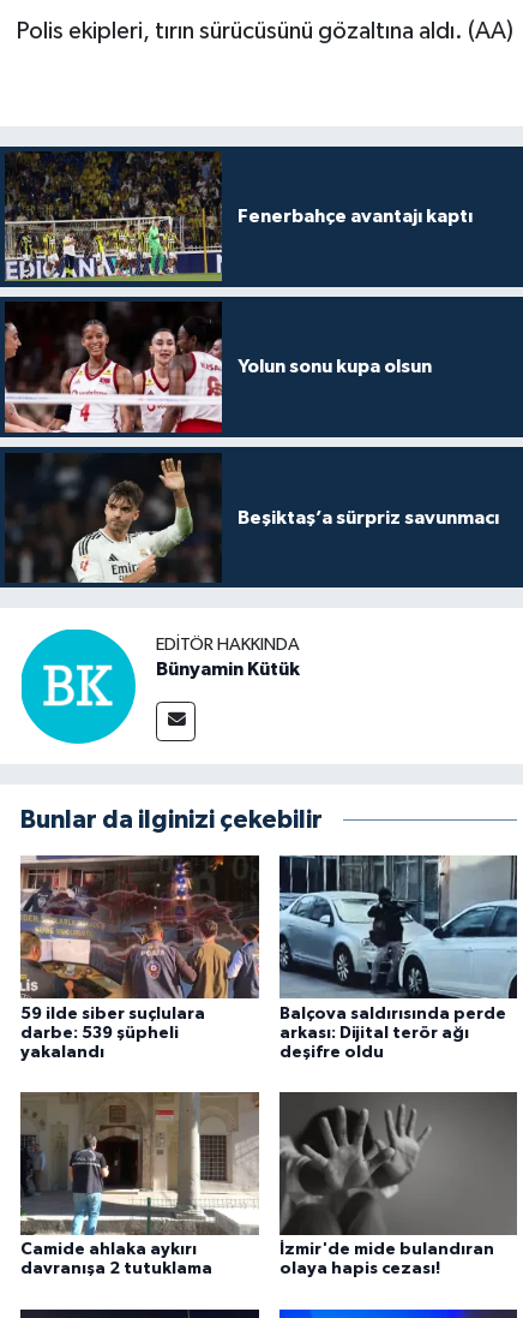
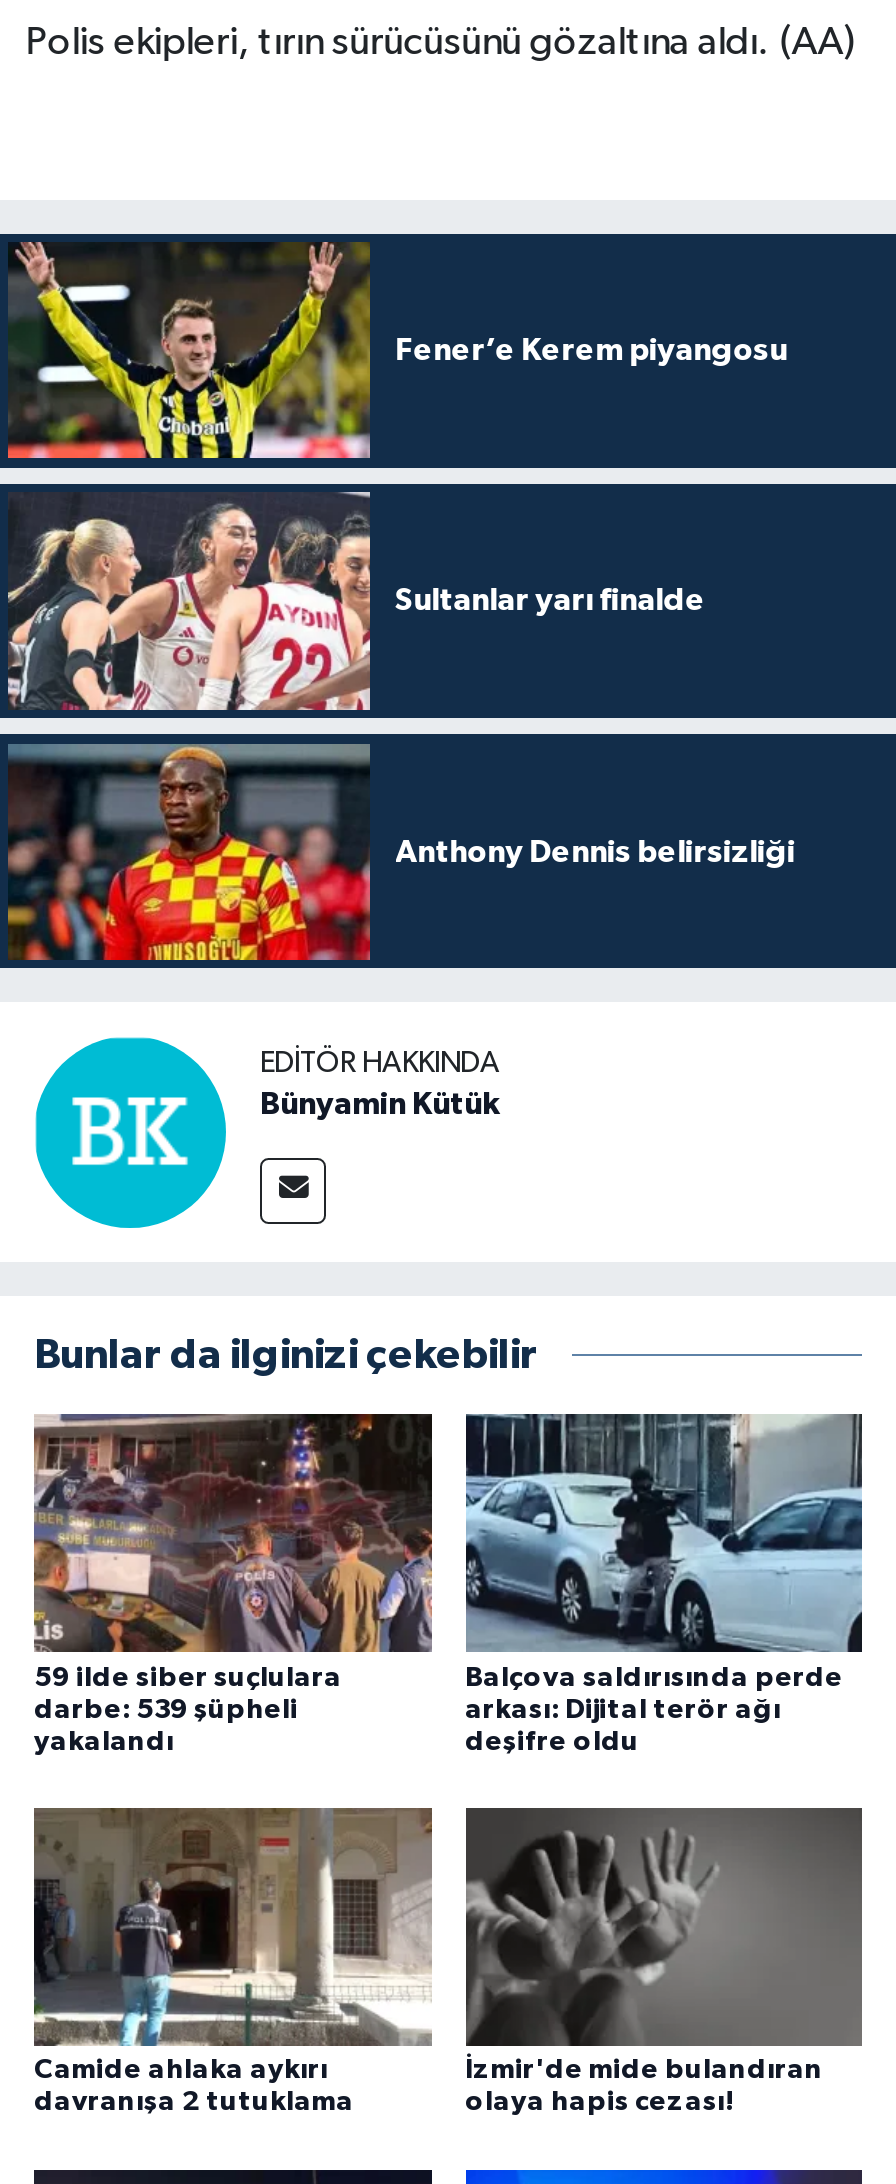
[4,151,472,282] [image] | Fenerbahçe avantajı kaptı -> [6,240,787,460] [image] | Fener’e Kerem piyangosu
[4,302,431,434] [image] | Yolun sonu kupa olsun -> [6,490,705,712] [image] | Sultanlar yarı finalde
[5,453,499,584] [image] | Beşiktaş’a sürpriz savunmacı -> [6,742,795,962] [image] | Anthony Dennis belirsizliği

